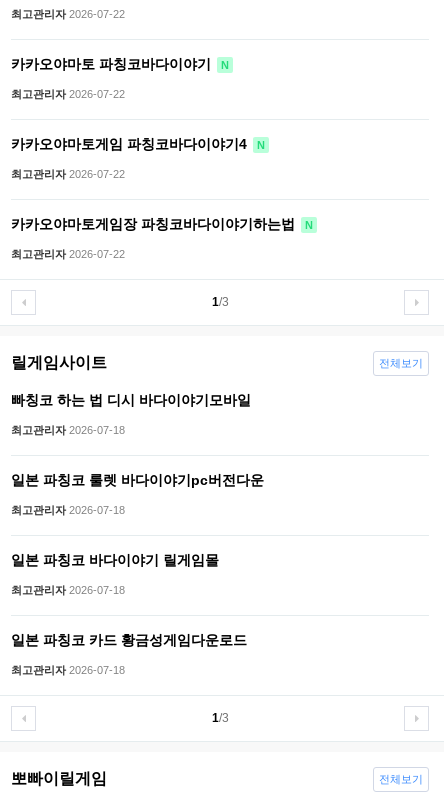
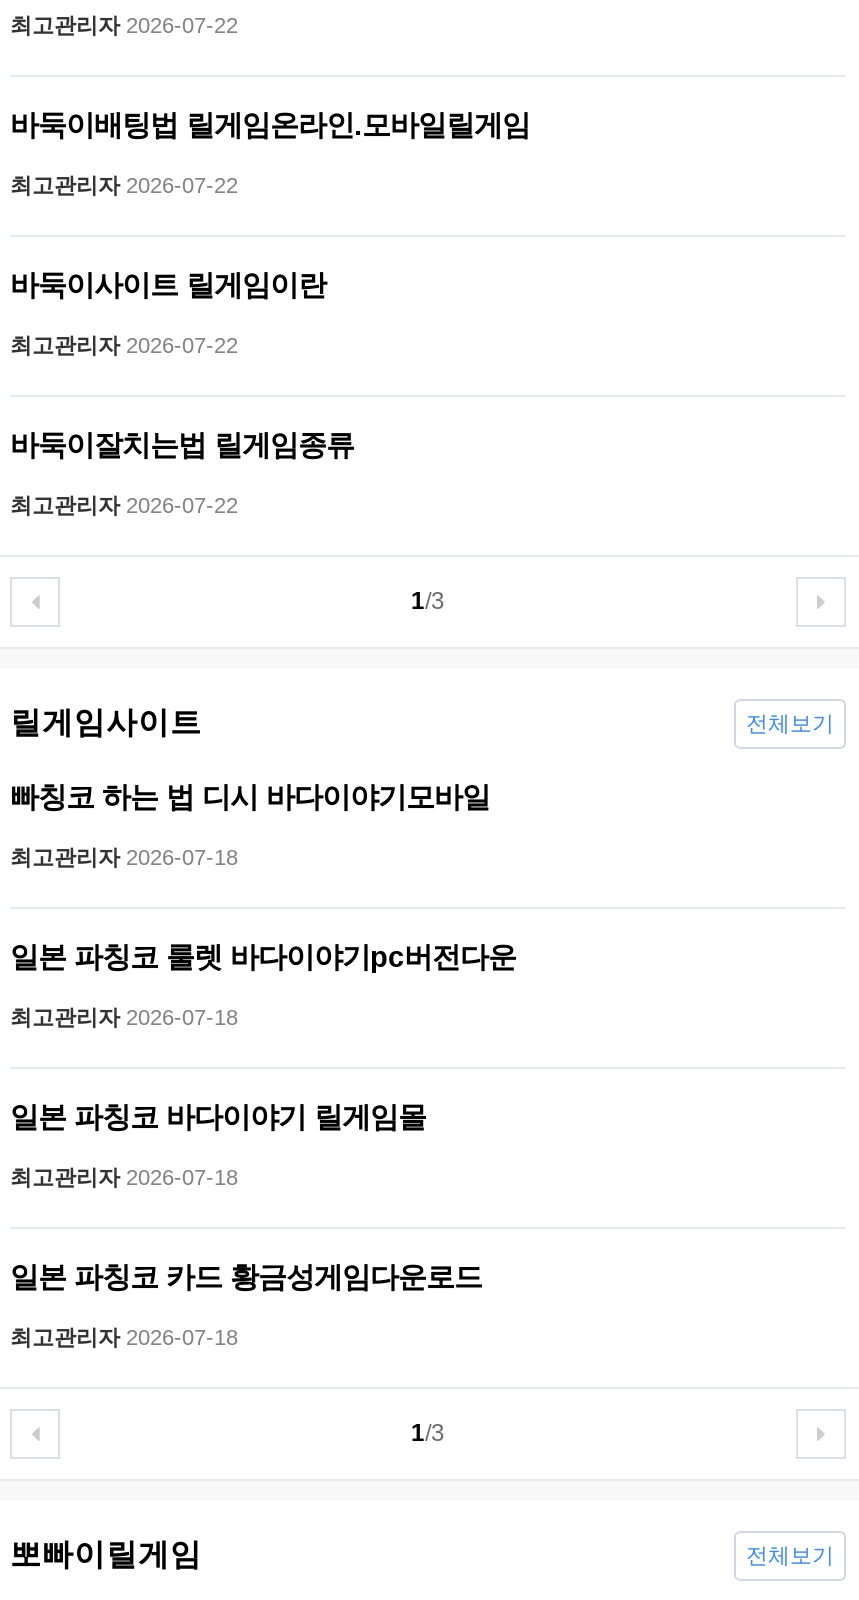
[11,56,229,72] 카카오야마토 파칭코바다이야기 N -> [10,109,530,141] 바둑이배팅법 릴게임온라인.모바일릴게임
[11,136,265,152] 카카오야마토게임 파칭코바다이야기4 N -> [10,269,326,301] 바둑이사이트 릴게임이란
[11,216,313,232] 카카오야마토게임장 파칭코바다이야기하는법 N -> [10,429,354,461] 바둑이잘치는법 릴게임종류

